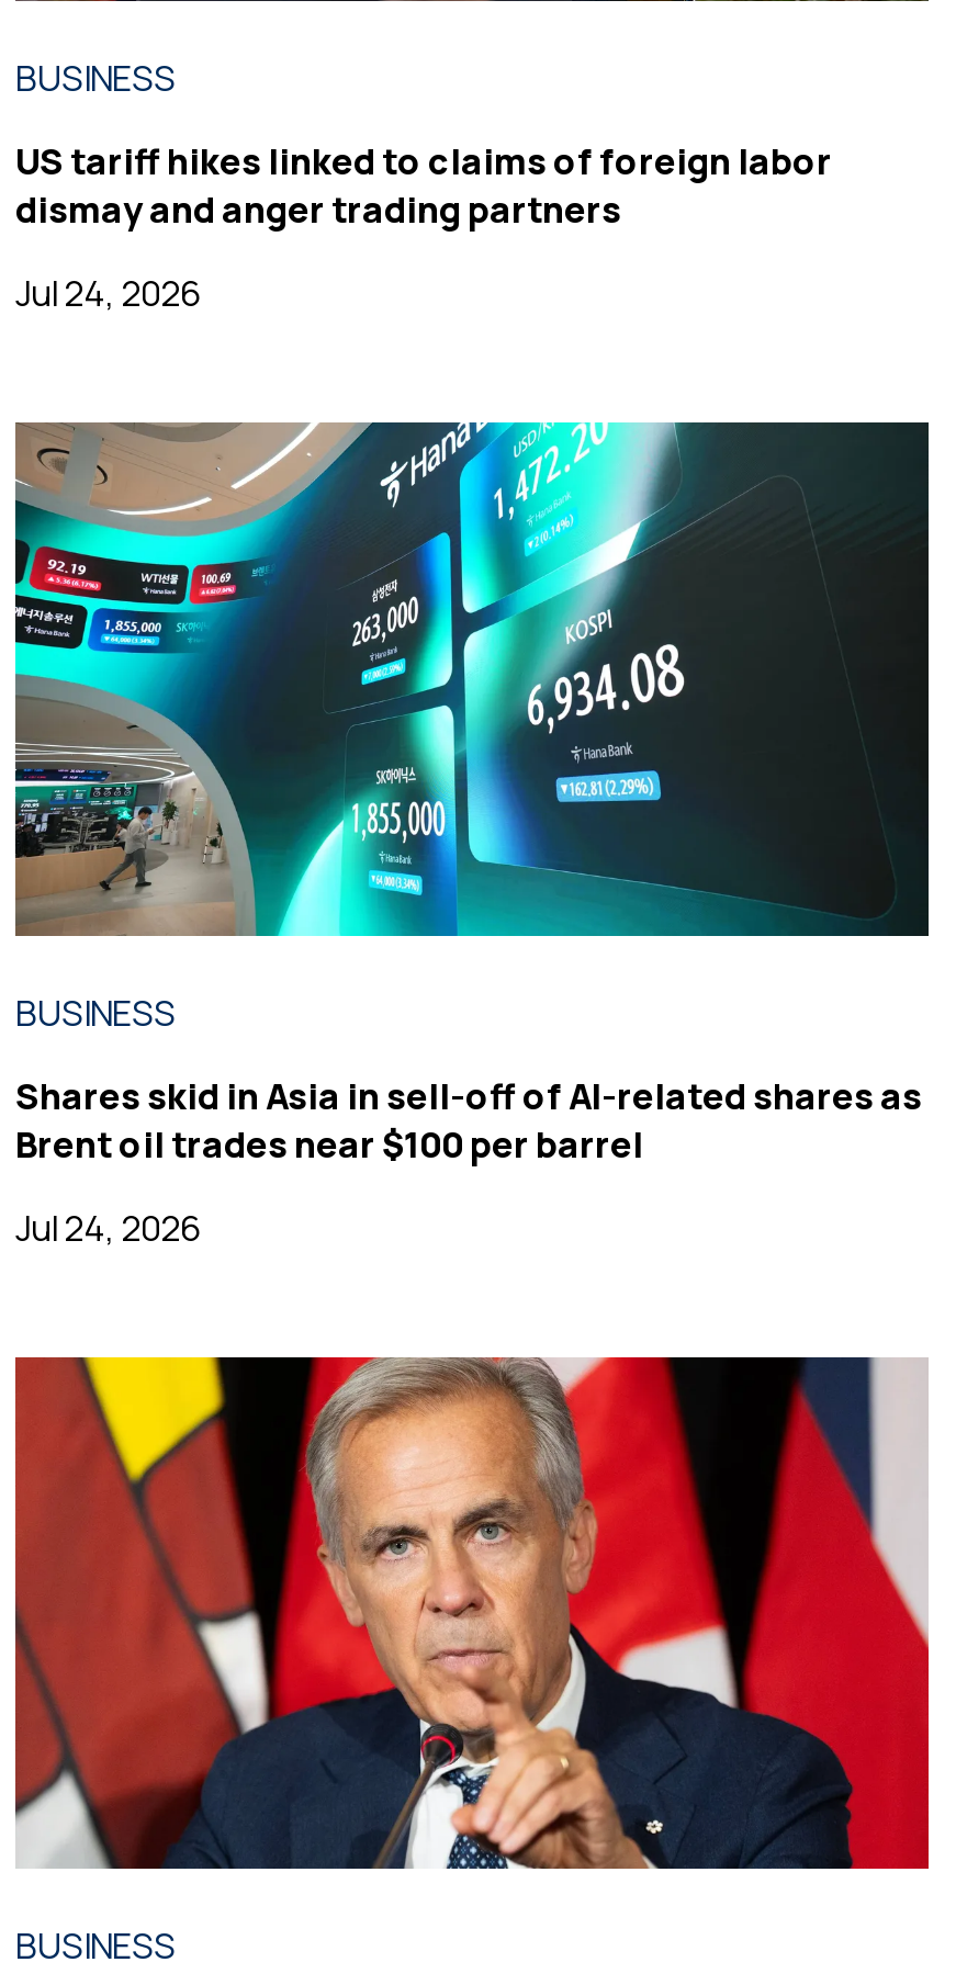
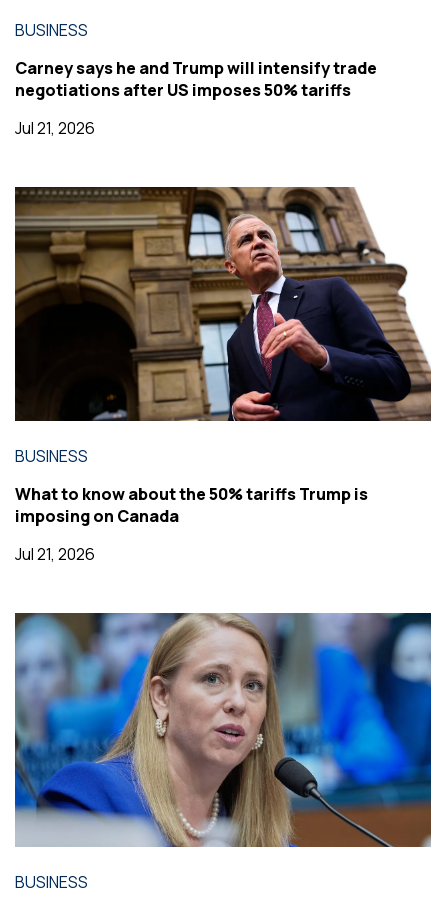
[15,136,832,233] US tariff hikes linked to claims of foreign labor | dismay and anger trading partners -> [15,57,377,101] Carney says he and Trump will intensify trade | negotiations after US imposes 50% tariffs
[15,268,202,316] Jul 24, 2026 -> [15,117,95,139] Jul 21, 2026
[13,419,931,939] [image] -> [14,186,432,422] [image]
[15,1071,922,1168] Shares skid in Asia in sell-off of AI-related shares as | Brent oil trades near $100 per barrel -> [15,483,368,527] What to know about the 50% tariffs Trump is | imposing on Canada
[15,1203,202,1251] Jul 24, 2026 -> [15,543,95,565] Jul 21, 2026
[13,1354,931,1872] [image] -> [14,612,432,848] [image]

